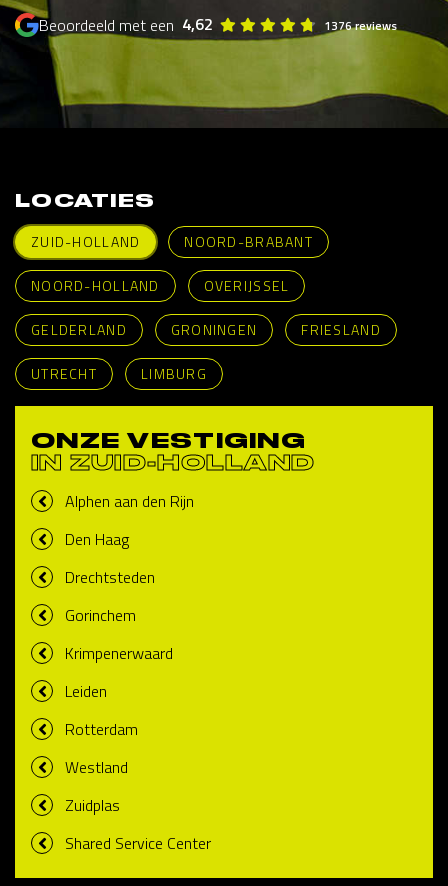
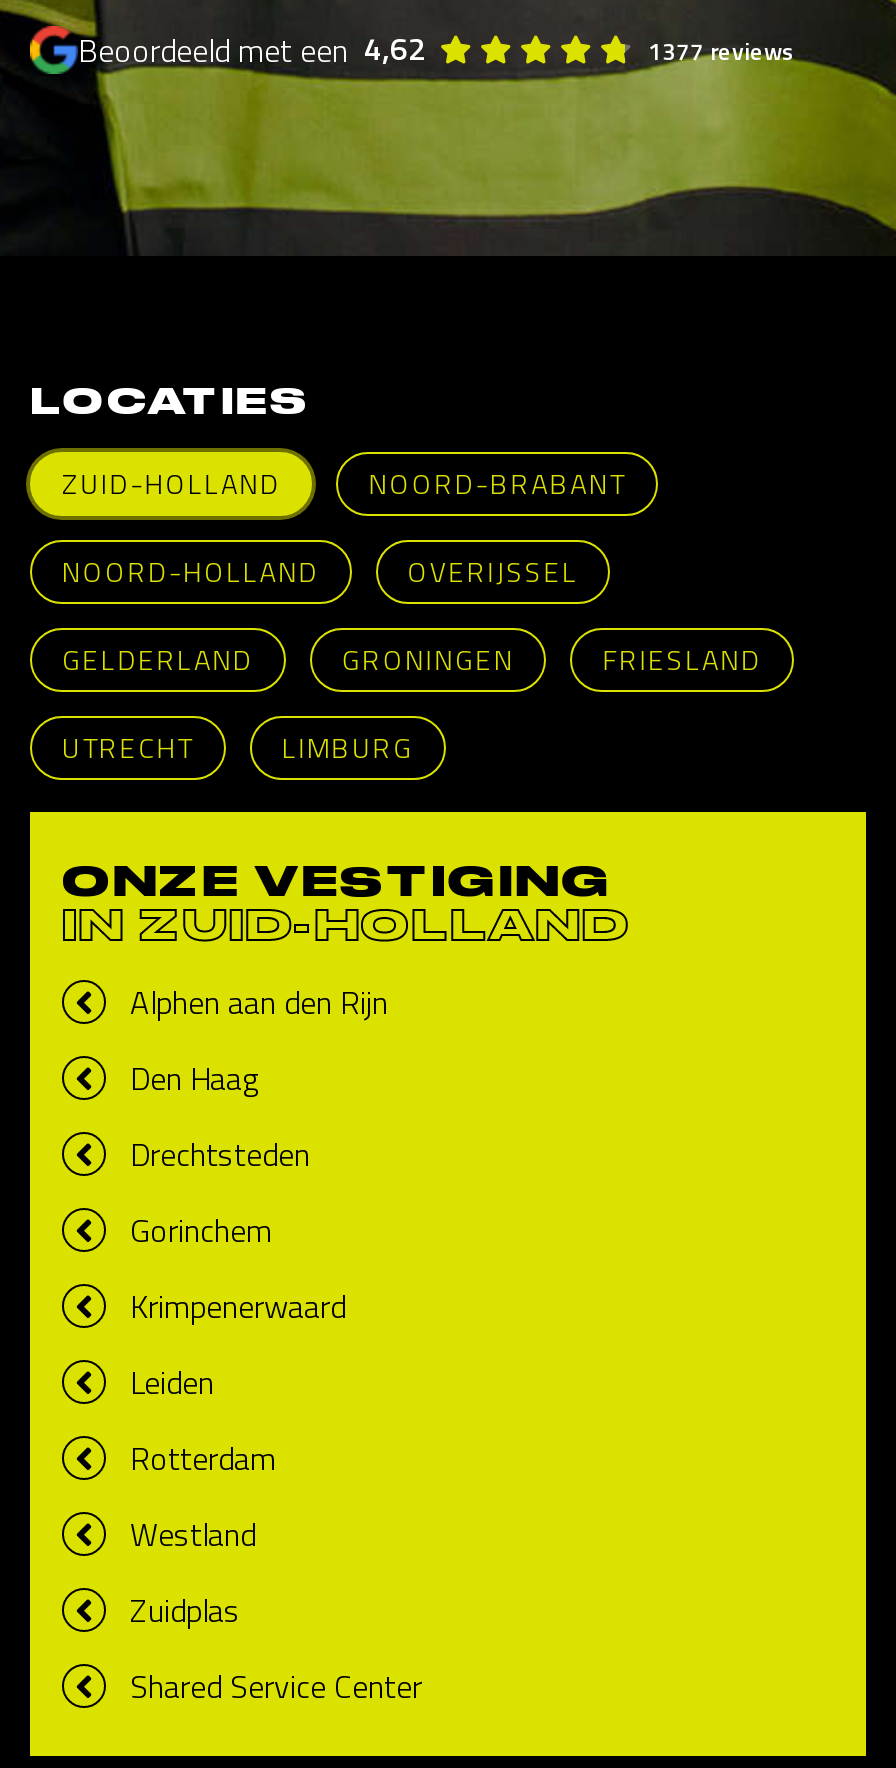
[324,16,397,35] 1376 reviews -> [648,32,794,70] 1377 reviews

